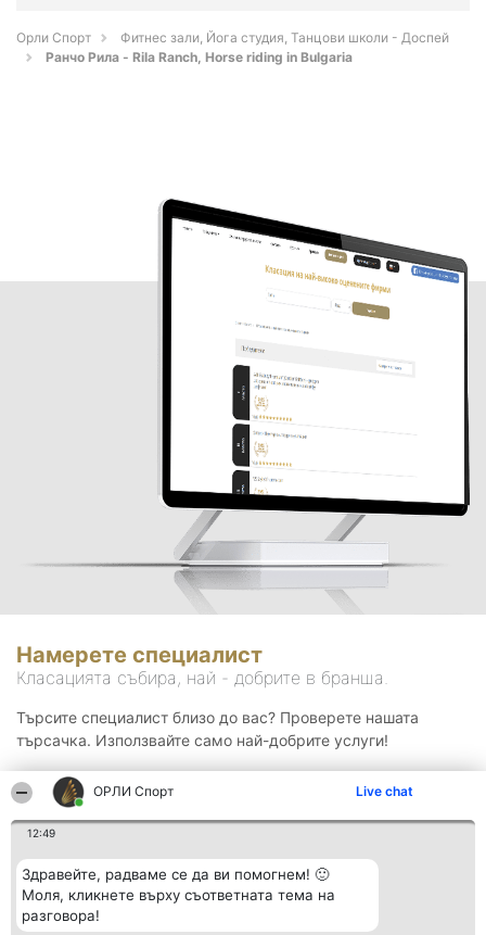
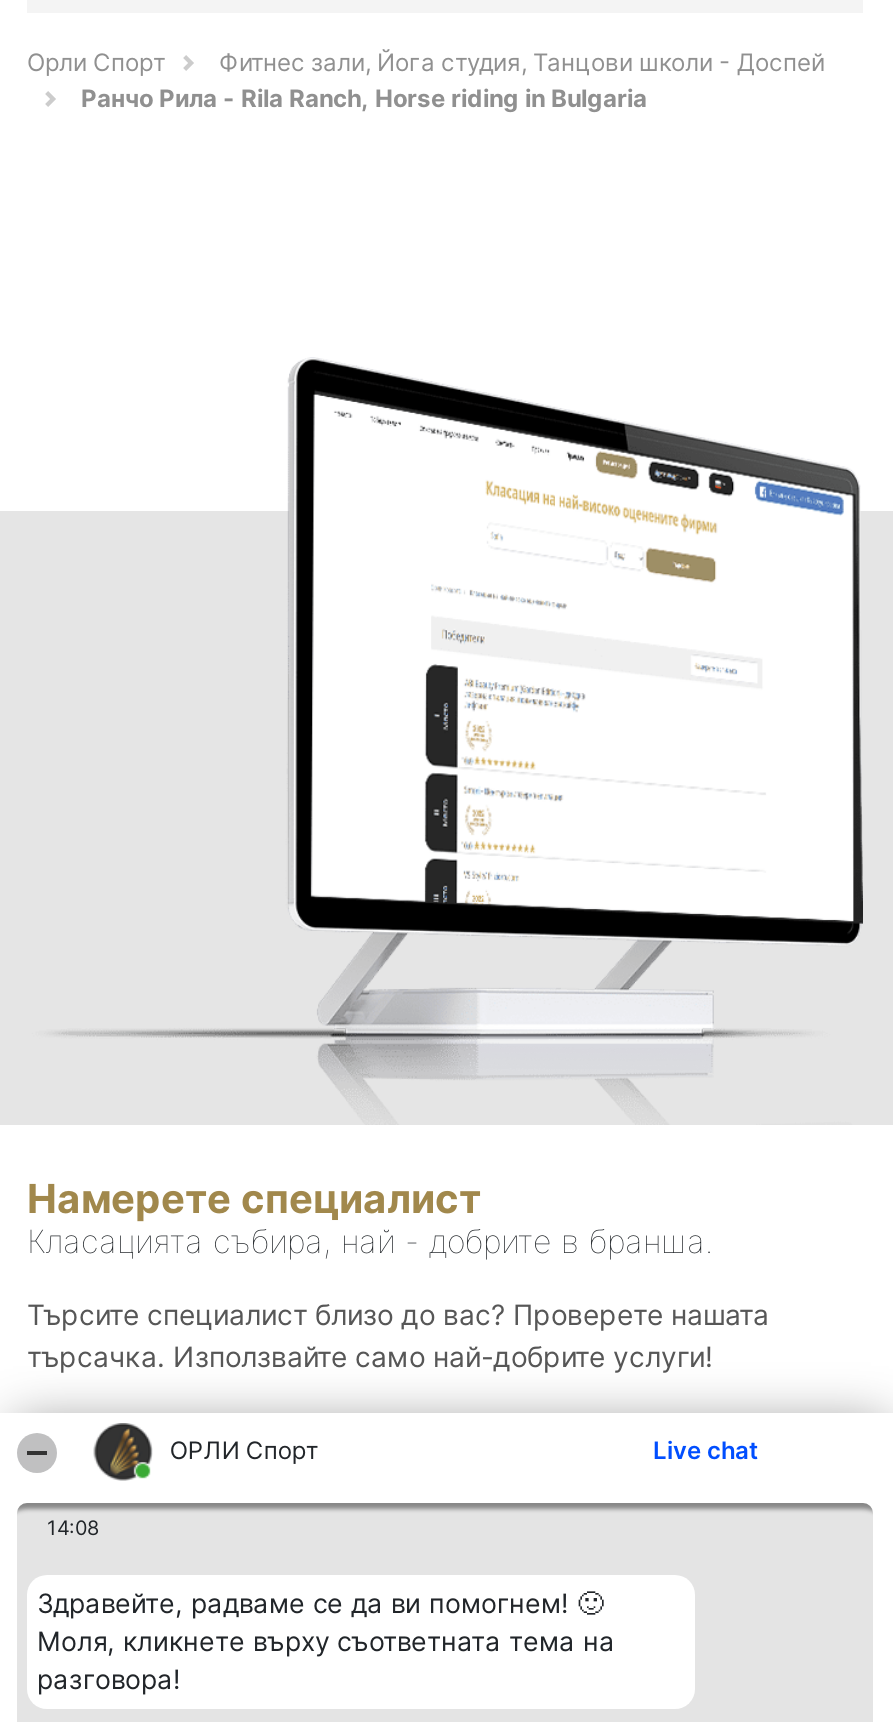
[27,826,55,839] 12:49 -> [47,1515,99,1539] 14:08

